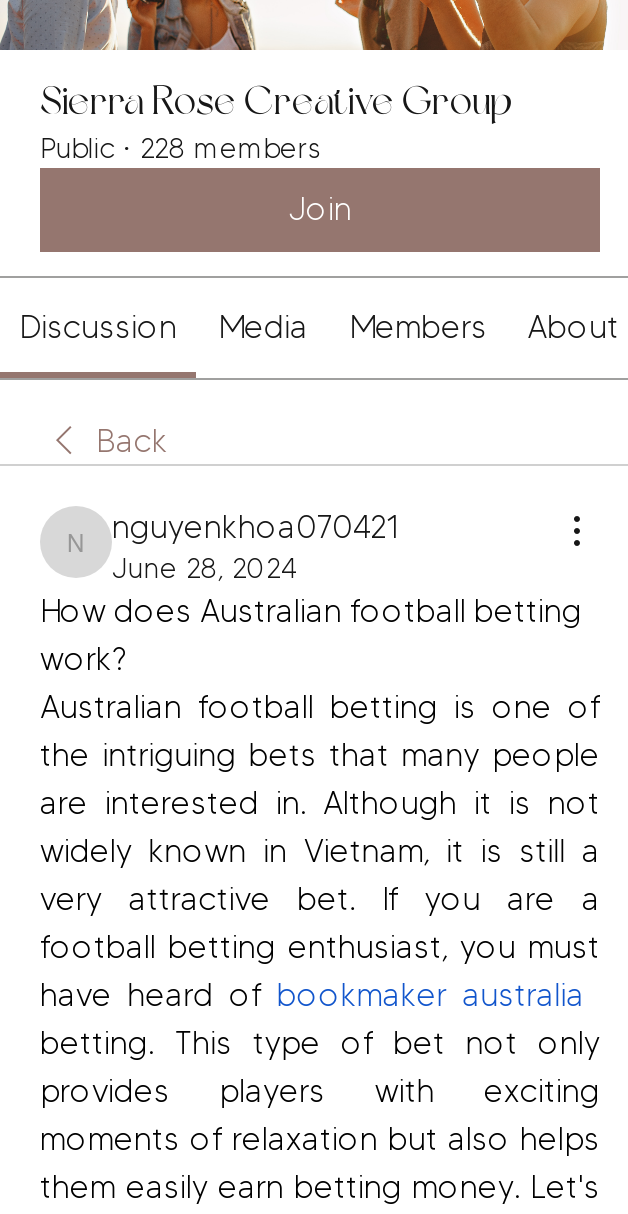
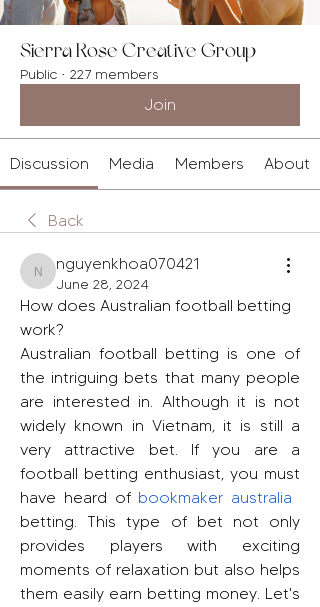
[40,132,320,166] Public · 228 members -> [20,66,158,83] Public · 227 members

